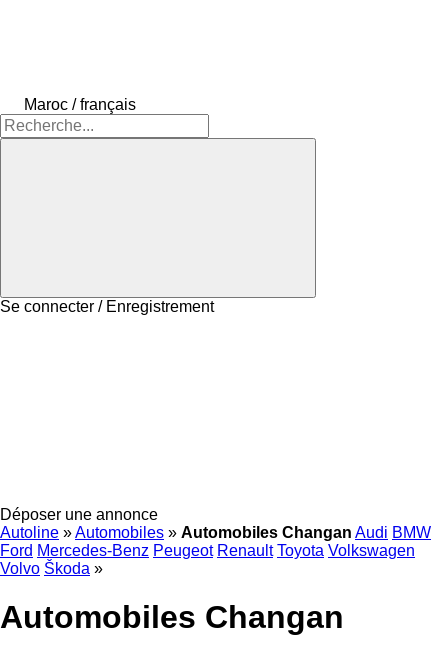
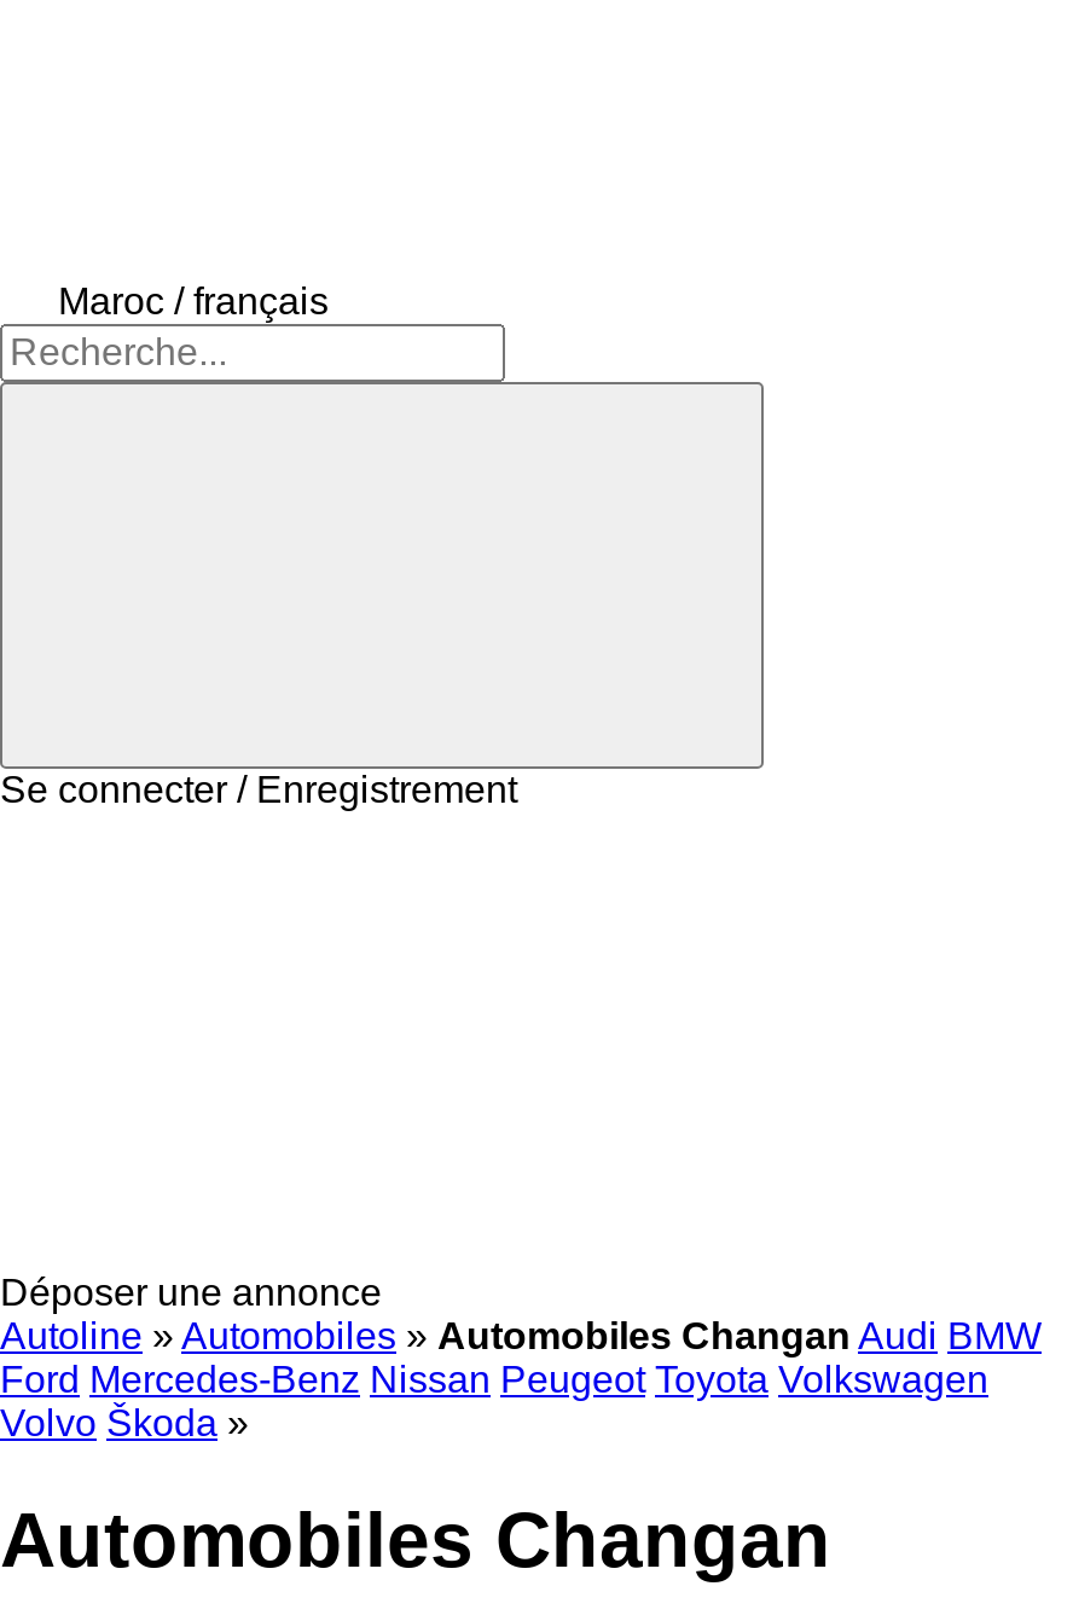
[0,542,415,559] Ford Mercedes-Benz Peugeot Renault Toyota Volkswagen -> [0,1359,988,1400] Ford Mercedes-Benz Nissan Peugeot Toyota Volkswagen

